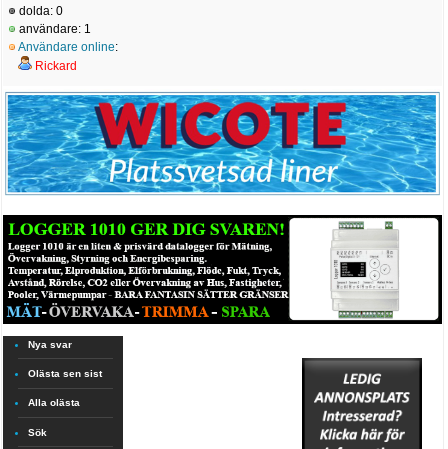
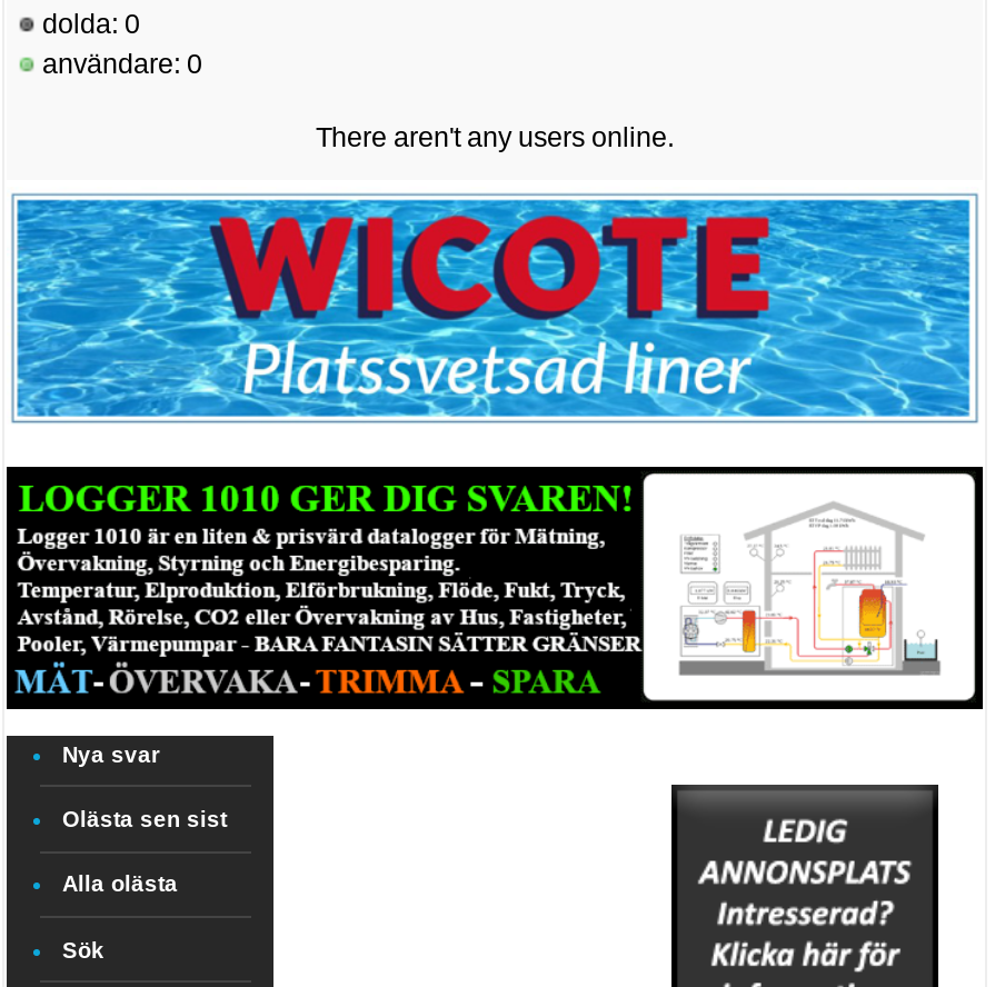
[16,22,118,73] användare: 1 | Användare online: | Rickard -> [36,48,674,152] användare: 0 | There aren't any users online.
[307,221,422,318] [image] -> [678,480,943,698] [image]

